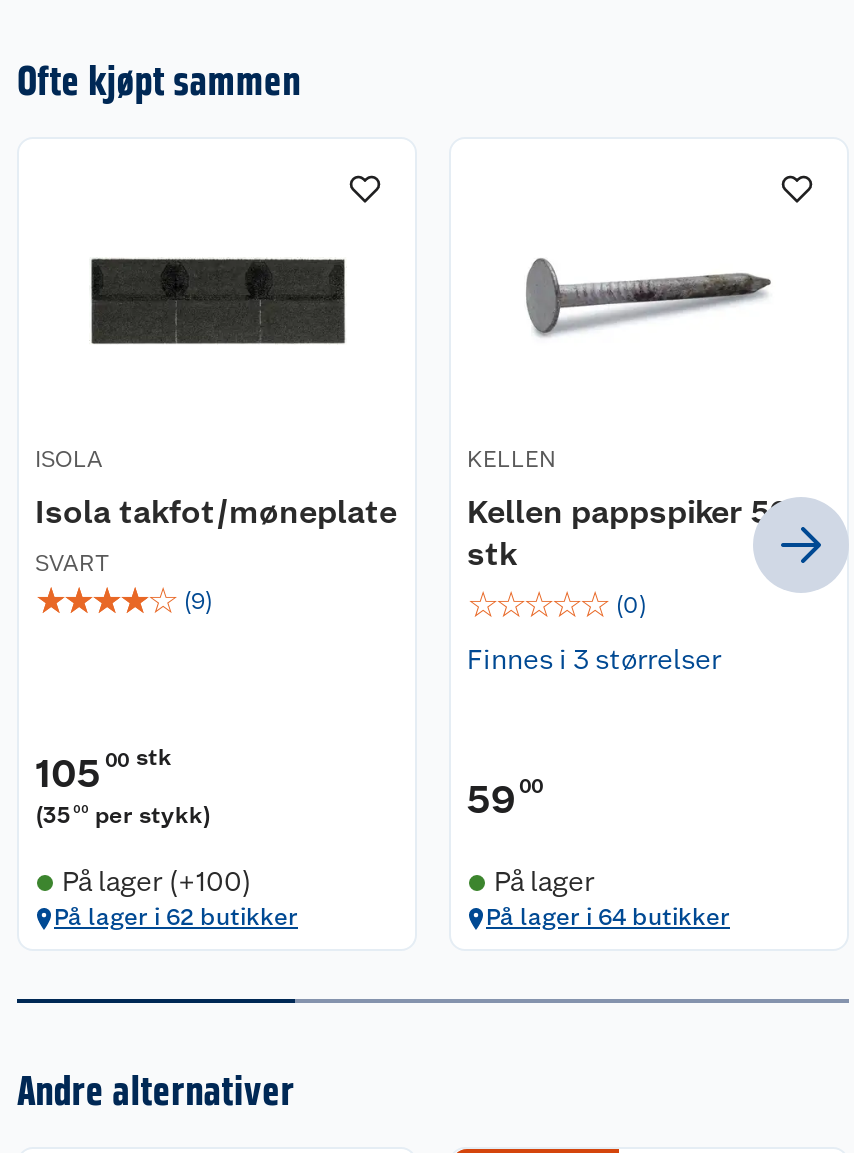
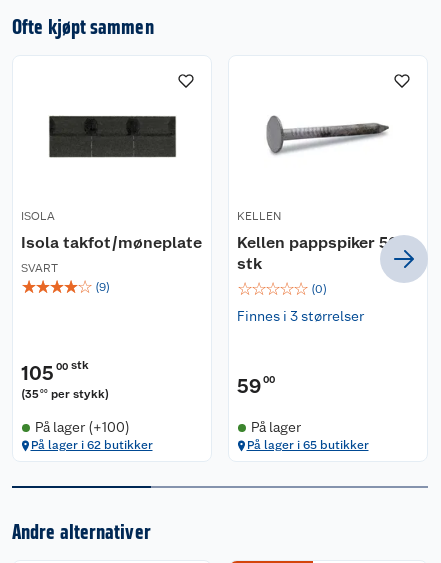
[486,903,730,931] På lager i 64 butikker -> [246,438,368,452] På lager i 65 butikker

